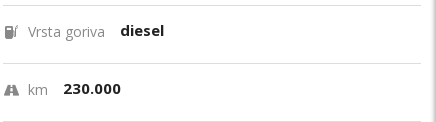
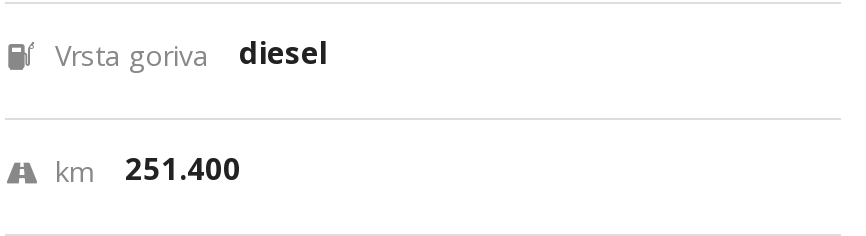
[28,78,121,99] km 230.000 -> [55,148,241,190] km 251.400

